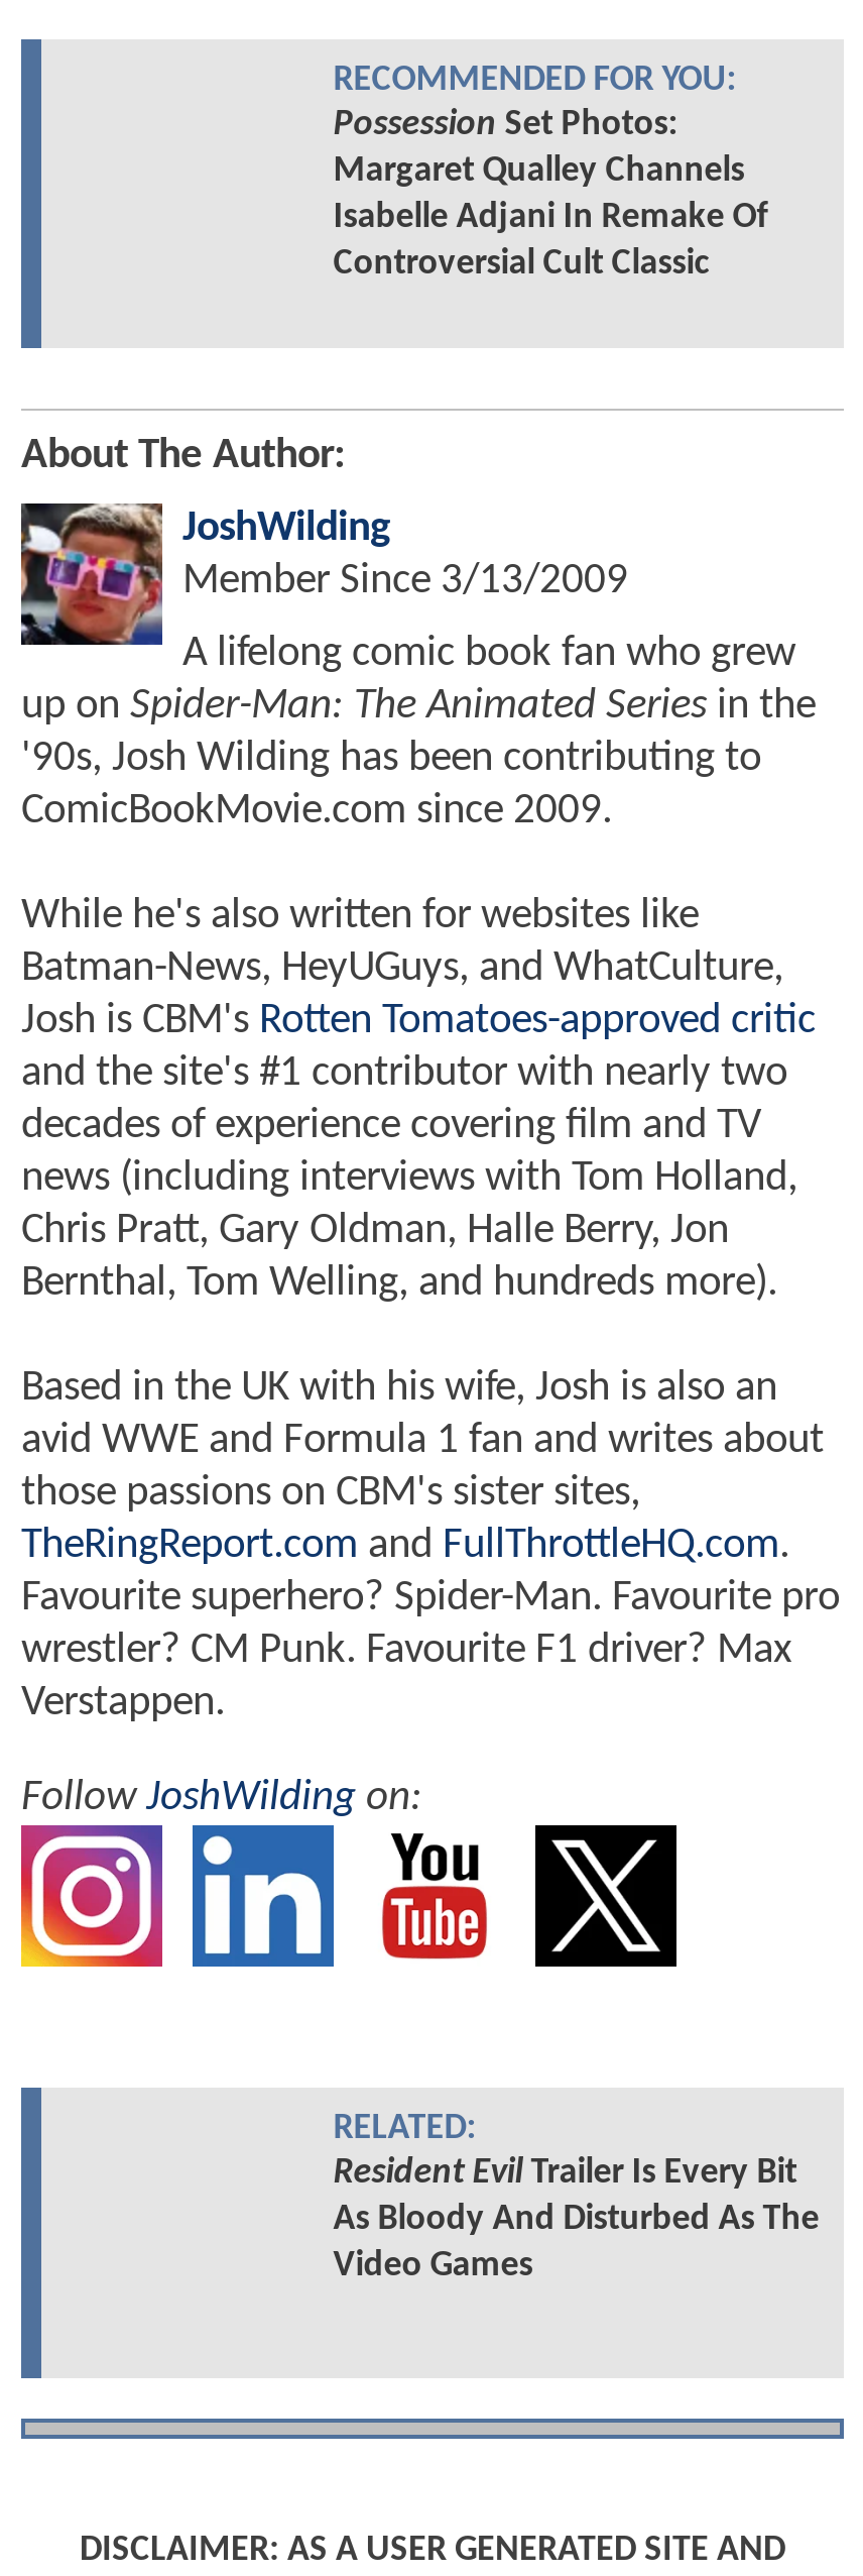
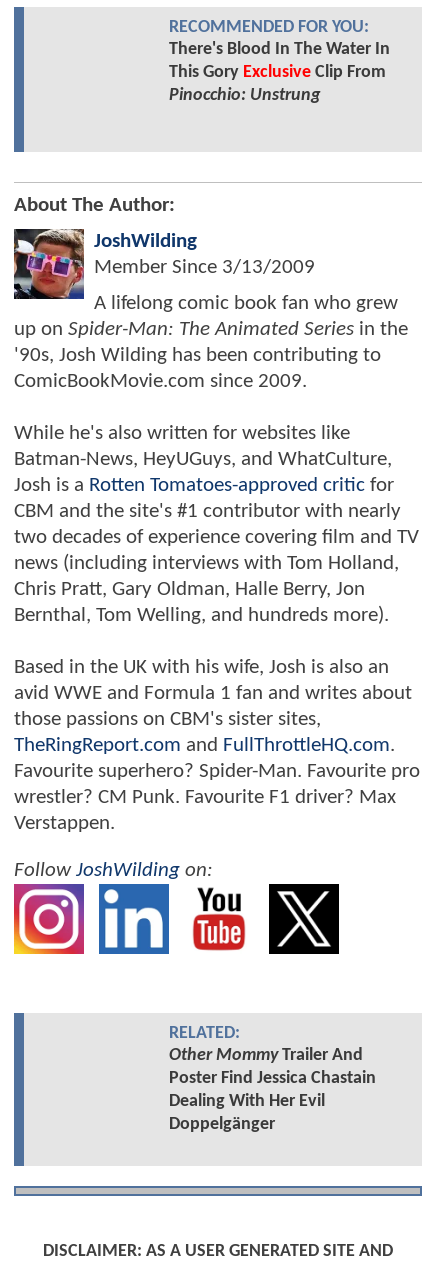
[333,106,769,284] Possession Set Photos: | Margaret Qualley Channels | Isabelle Adjani In Remake Of | Controversial Cult Classic -> [169,40,390,105] There's Blood In The Water In | This Gory Exclusive Clip From | Pinocchio: Unstrung
[21,1000,816,1147] Josh is CBM's Rotten Tomatoes-approved critic | and the site's #1 contributor with nearly two | decades of experience covering film and TV -> [14,475,419,548] Josh is a Rotten Tomatoes-approved critic for | CBM and the site's #1 contributor with nearly | two decades of experience covering film and TV
[333,2153,819,2285] Resident Evil Trailer Is Every Bit | As Bloody And Disturbed As The | Video Games -> [169,1046,376,1134] Other MommyTrailer And | Poster Find Jessica Chastain | Dealing With Her Evil | Doppelgänger

